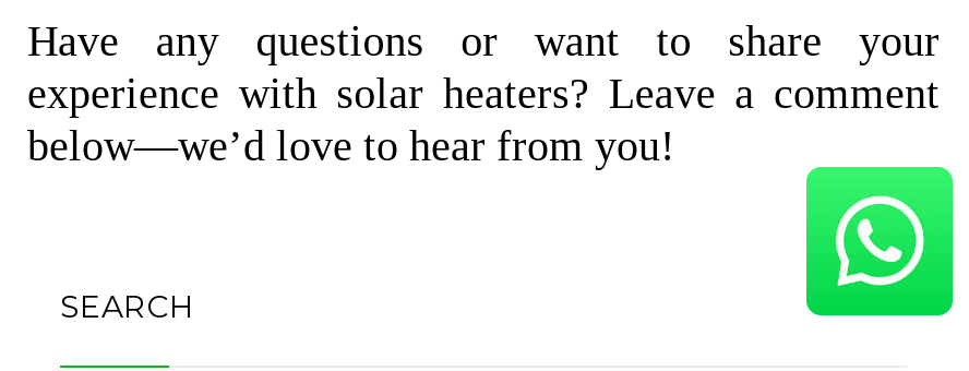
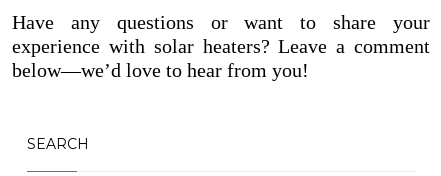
[804,165,955,318] [image] -> none

